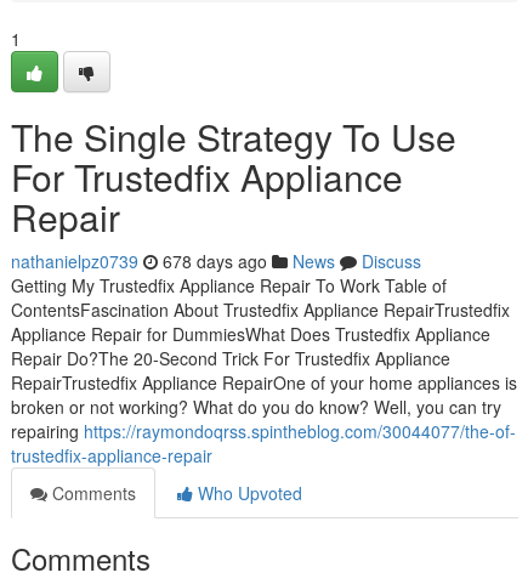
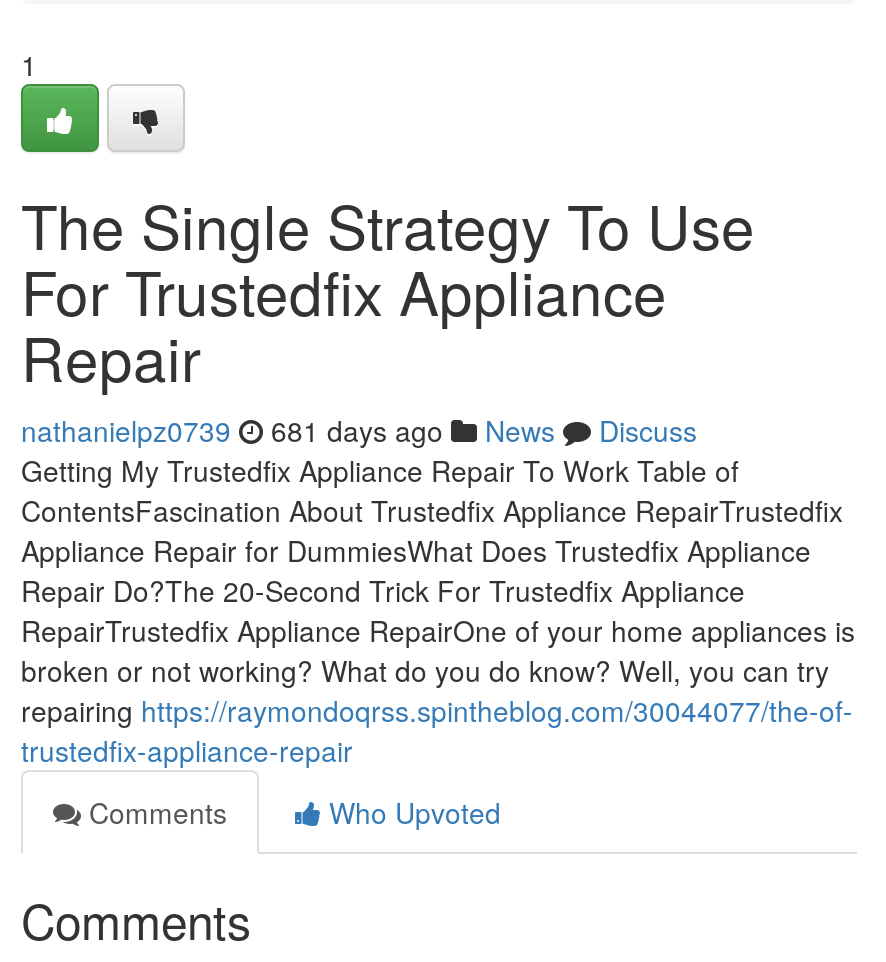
[11,249,421,273] nathanielpz0739 678 days ago News Discuss -> [21,410,697,450] nathanielpz0739 681 days ago News Discuss

